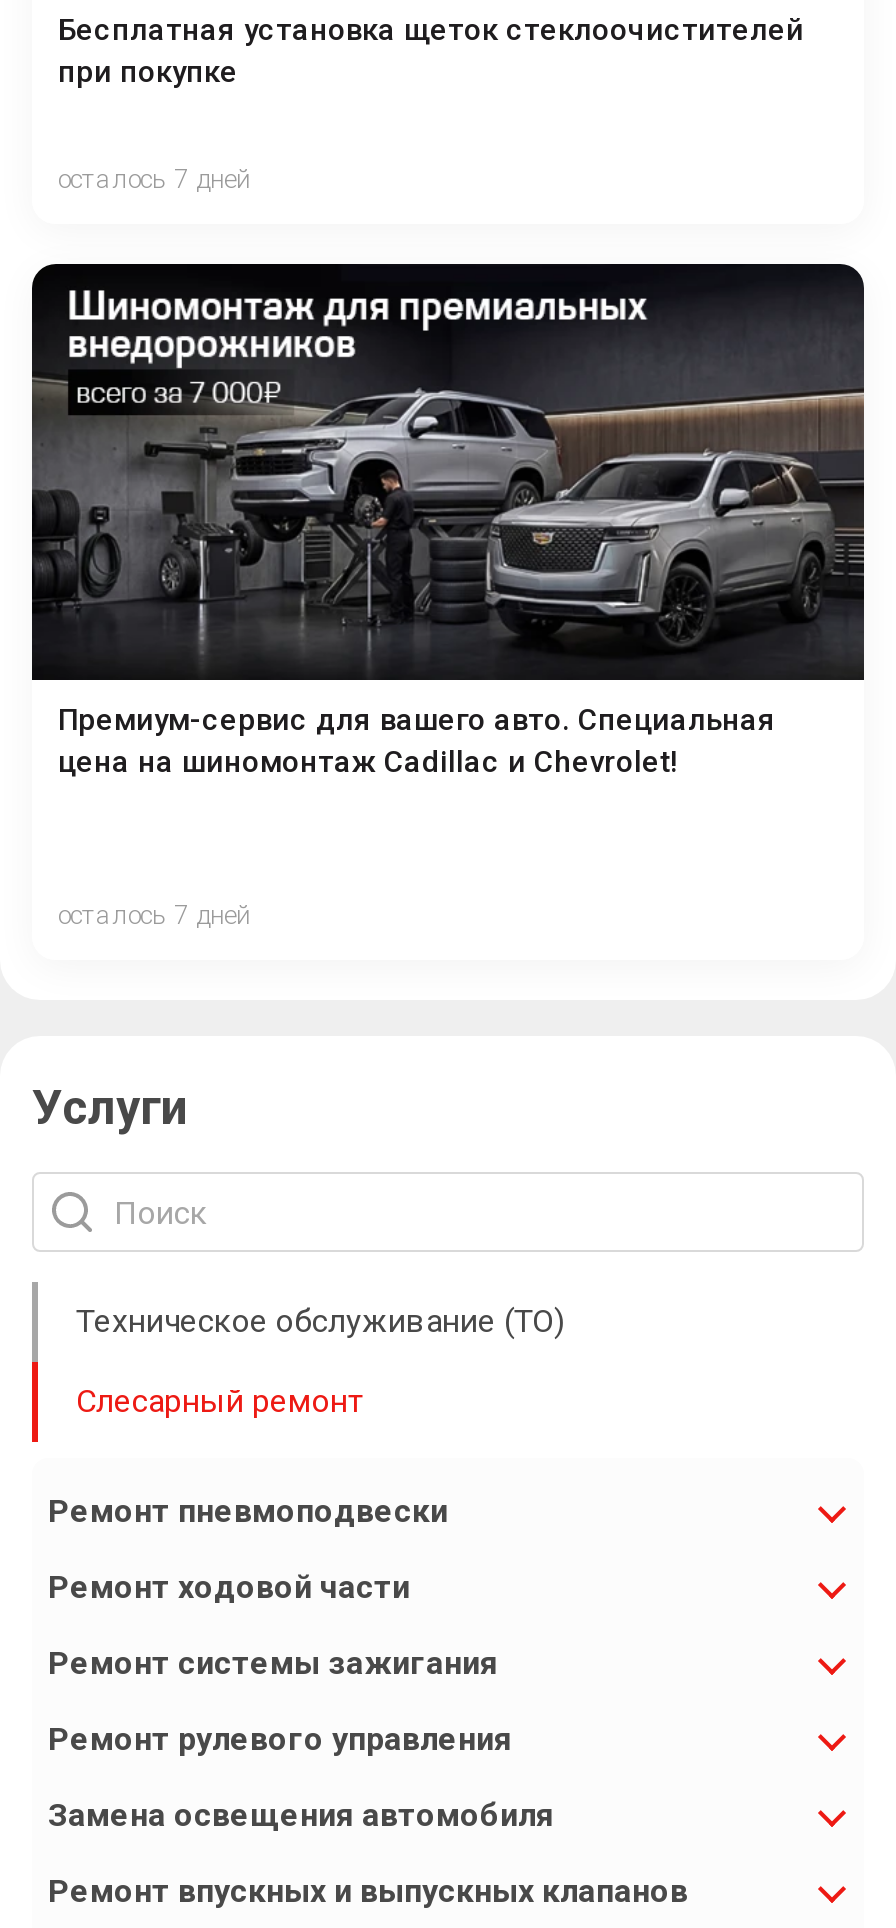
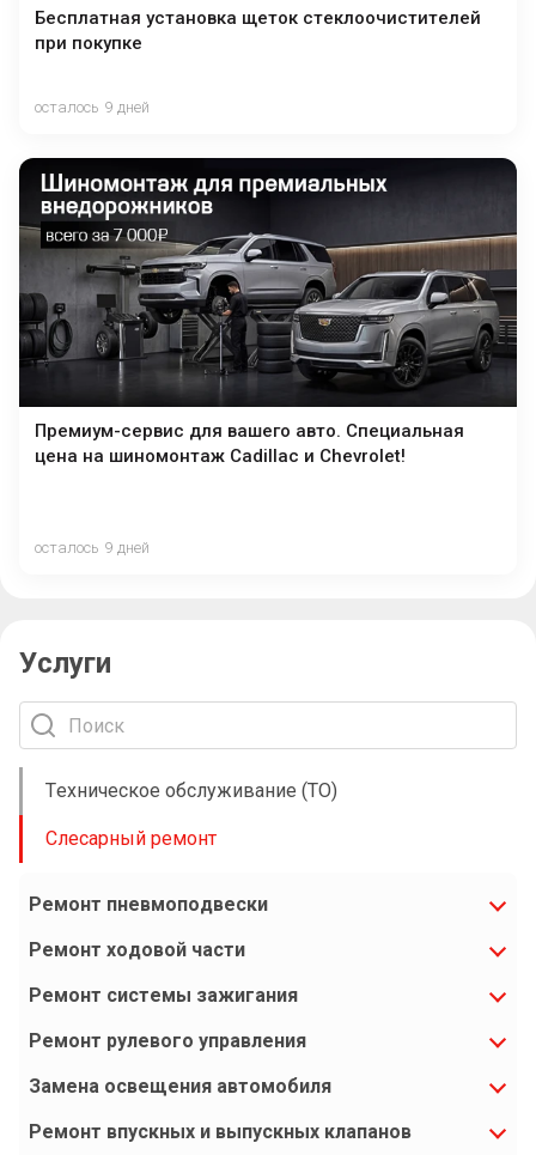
[58,164,250,194] осталось 7 дней -> [35,98,150,116] осталось 9 дней
[58,900,250,930] осталось 7 дней -> [35,539,150,557] осталось 9 дней

